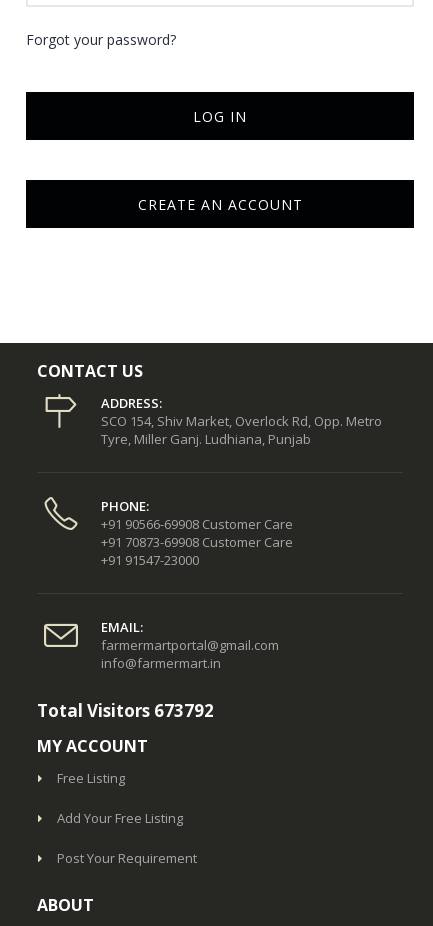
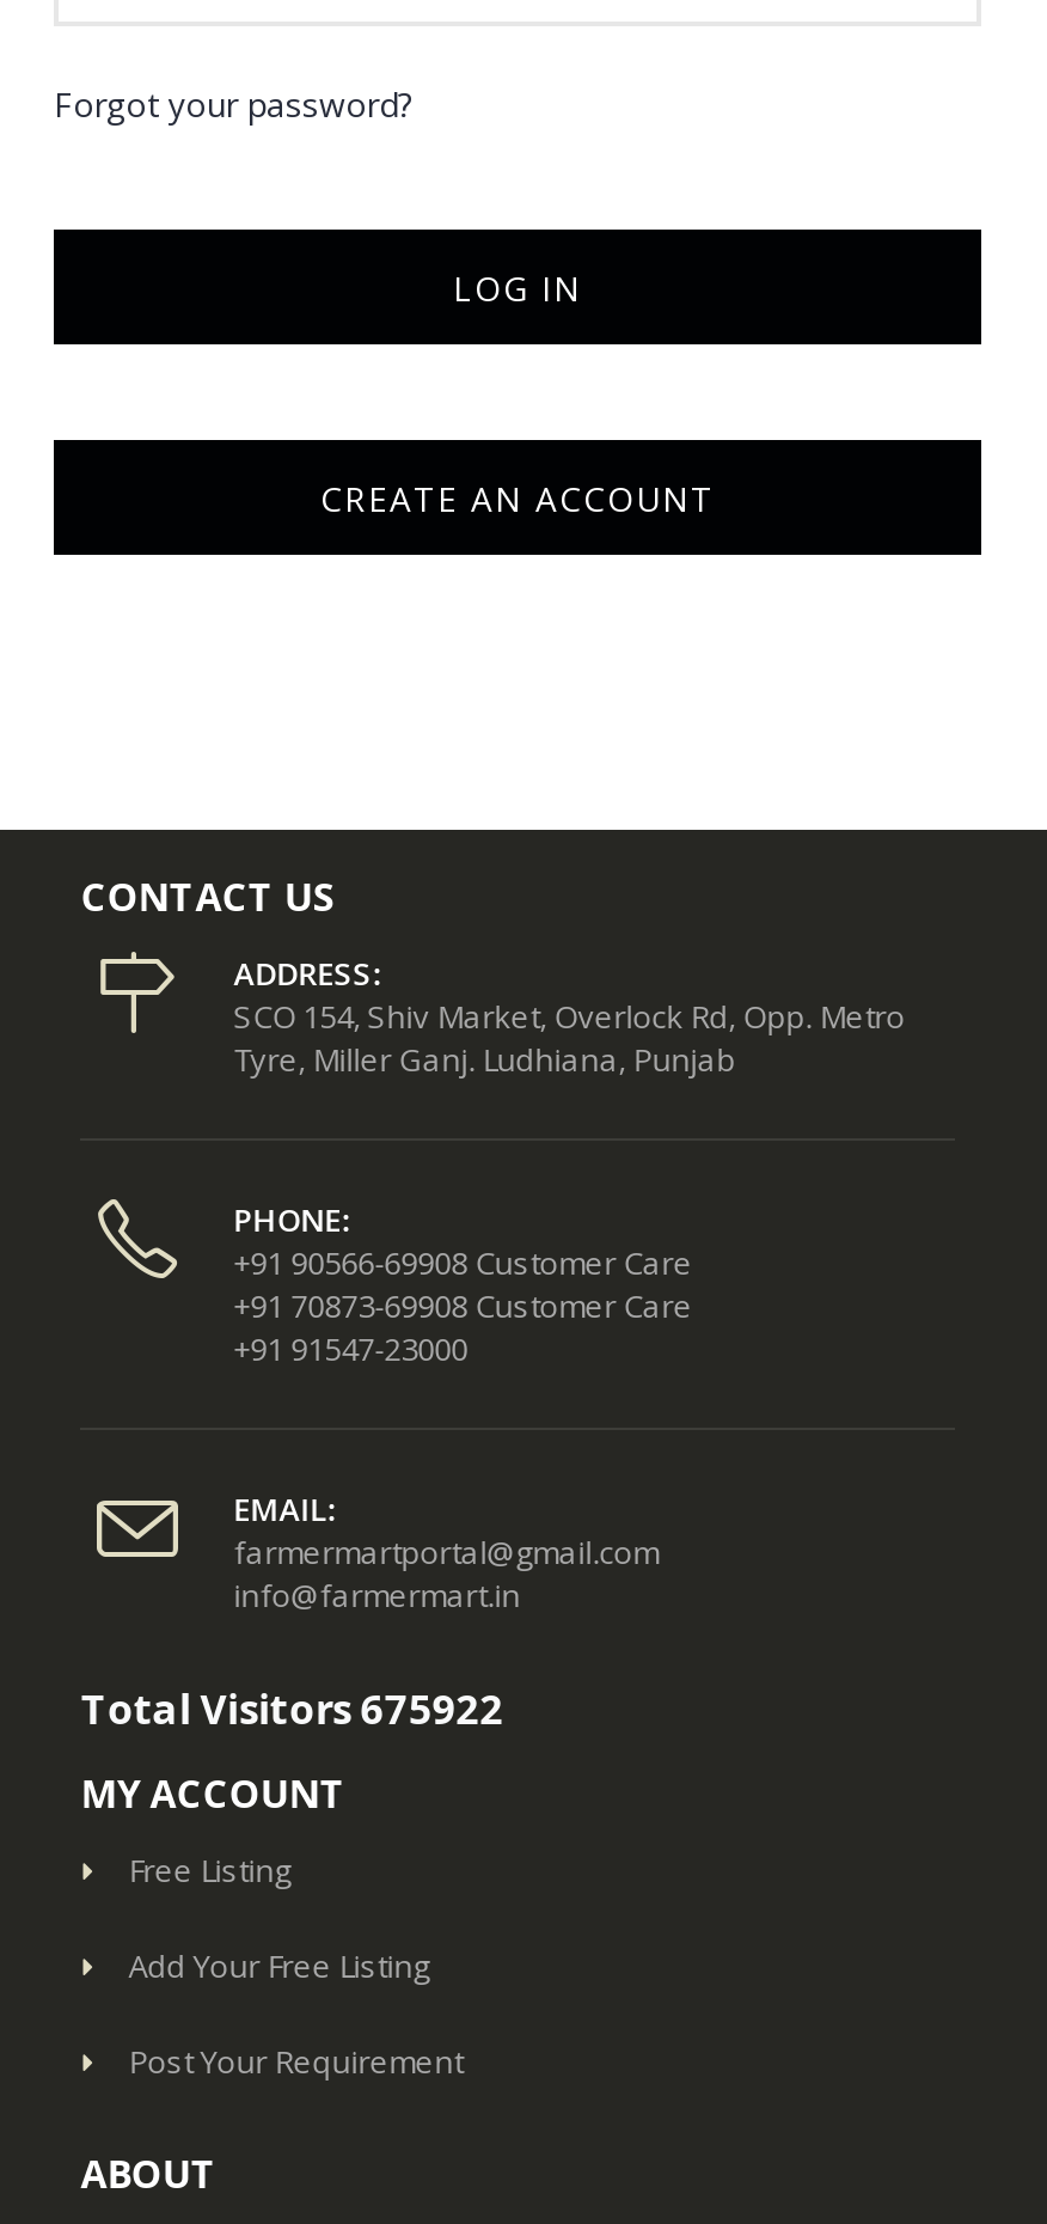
[37,699,214,722] Total Visitors 673792 -> [81,1681,504,1736] Total Visitors 675922

